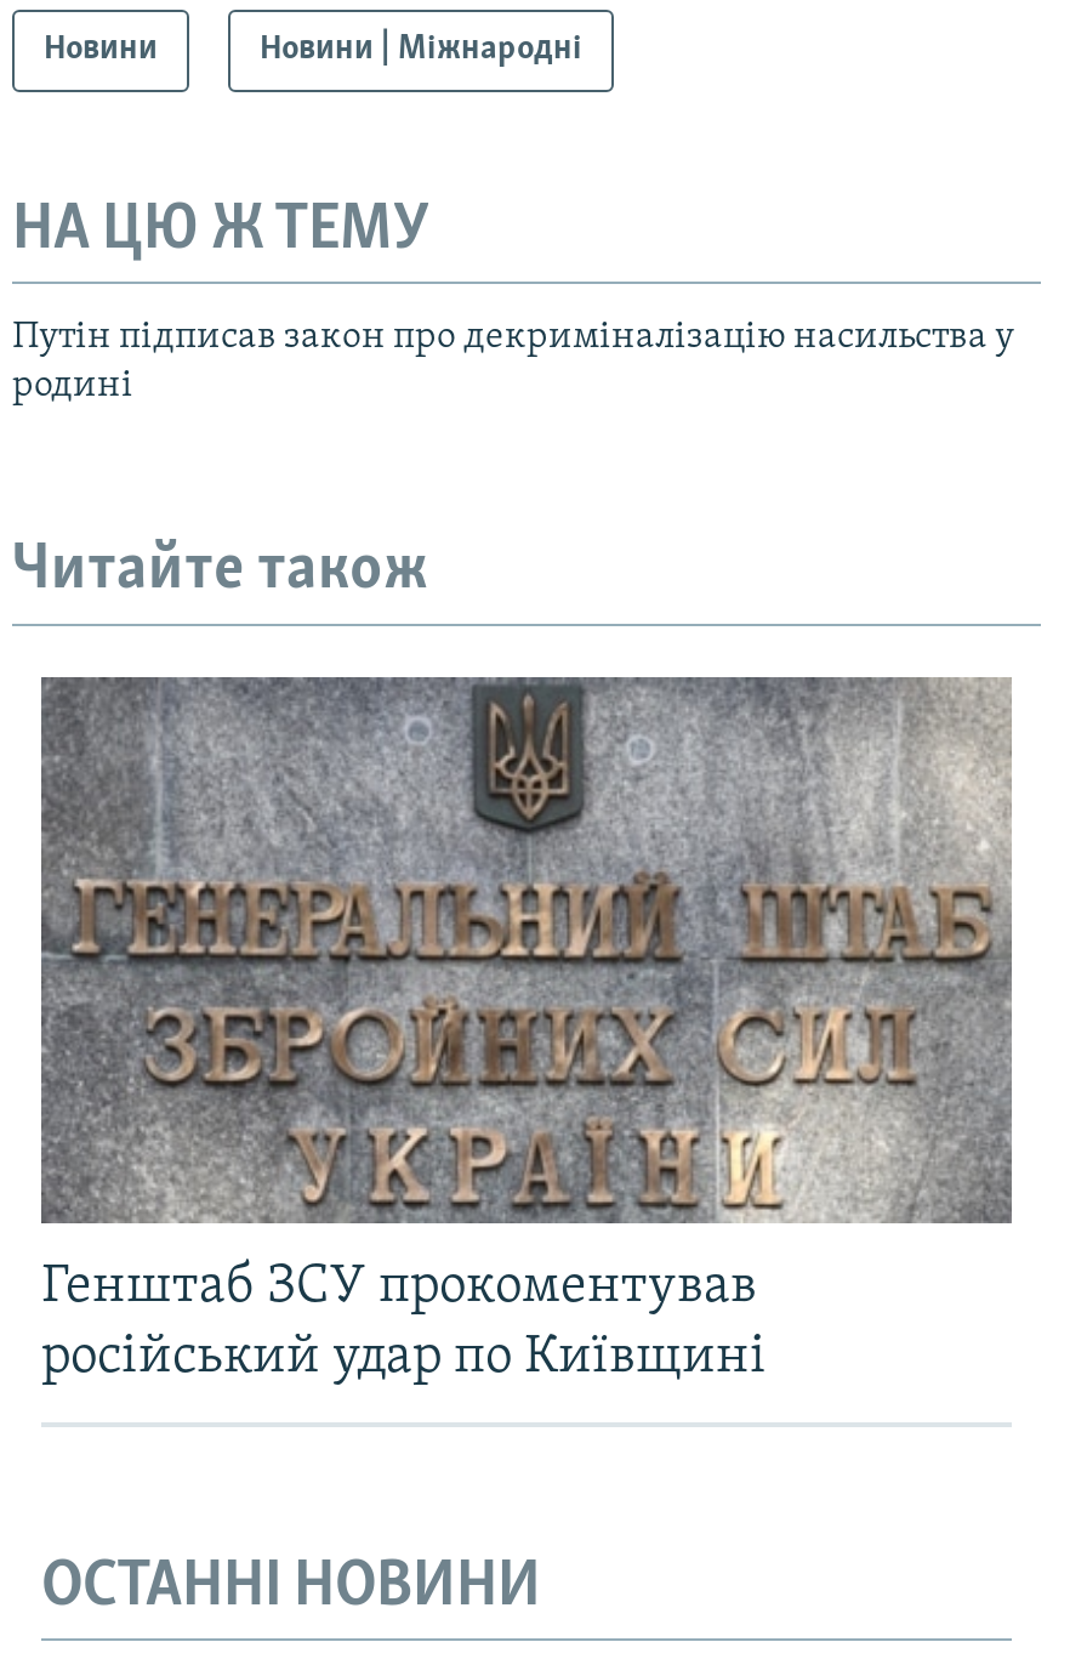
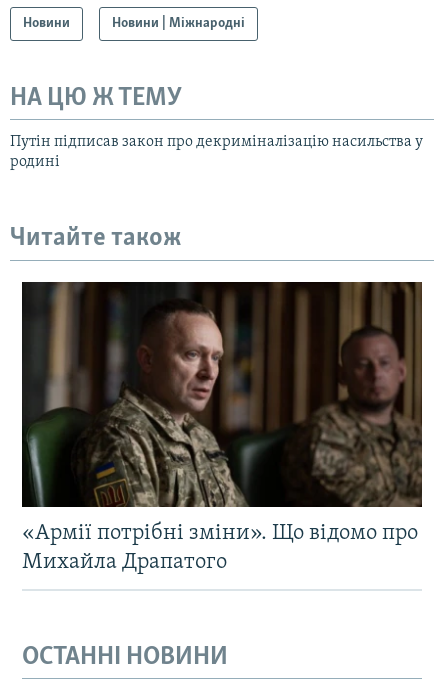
[39,675,1014,1386] [image] | Генштаб ЗСУ прокоментував | російський удар по Київщині -> [21,281,423,574] [image] | «Армії потрібні зміни». Що відомо про | Михайла Драпатого

